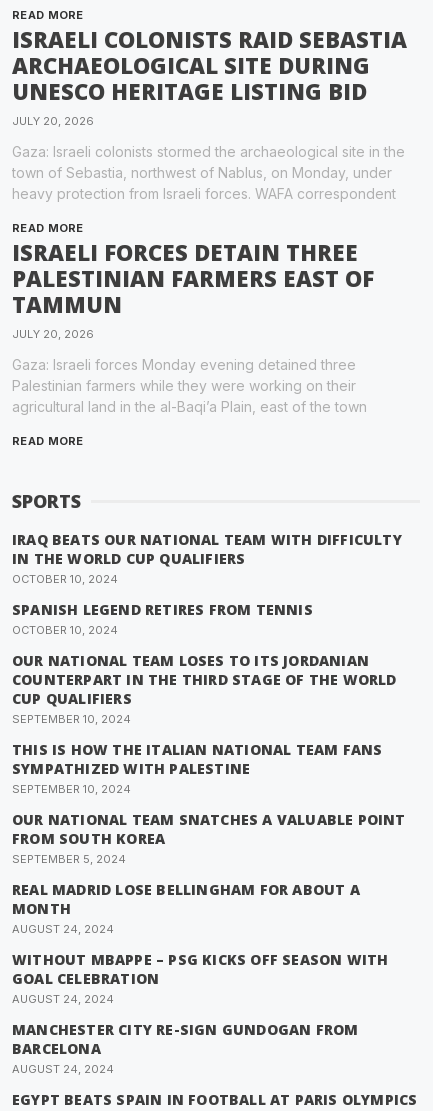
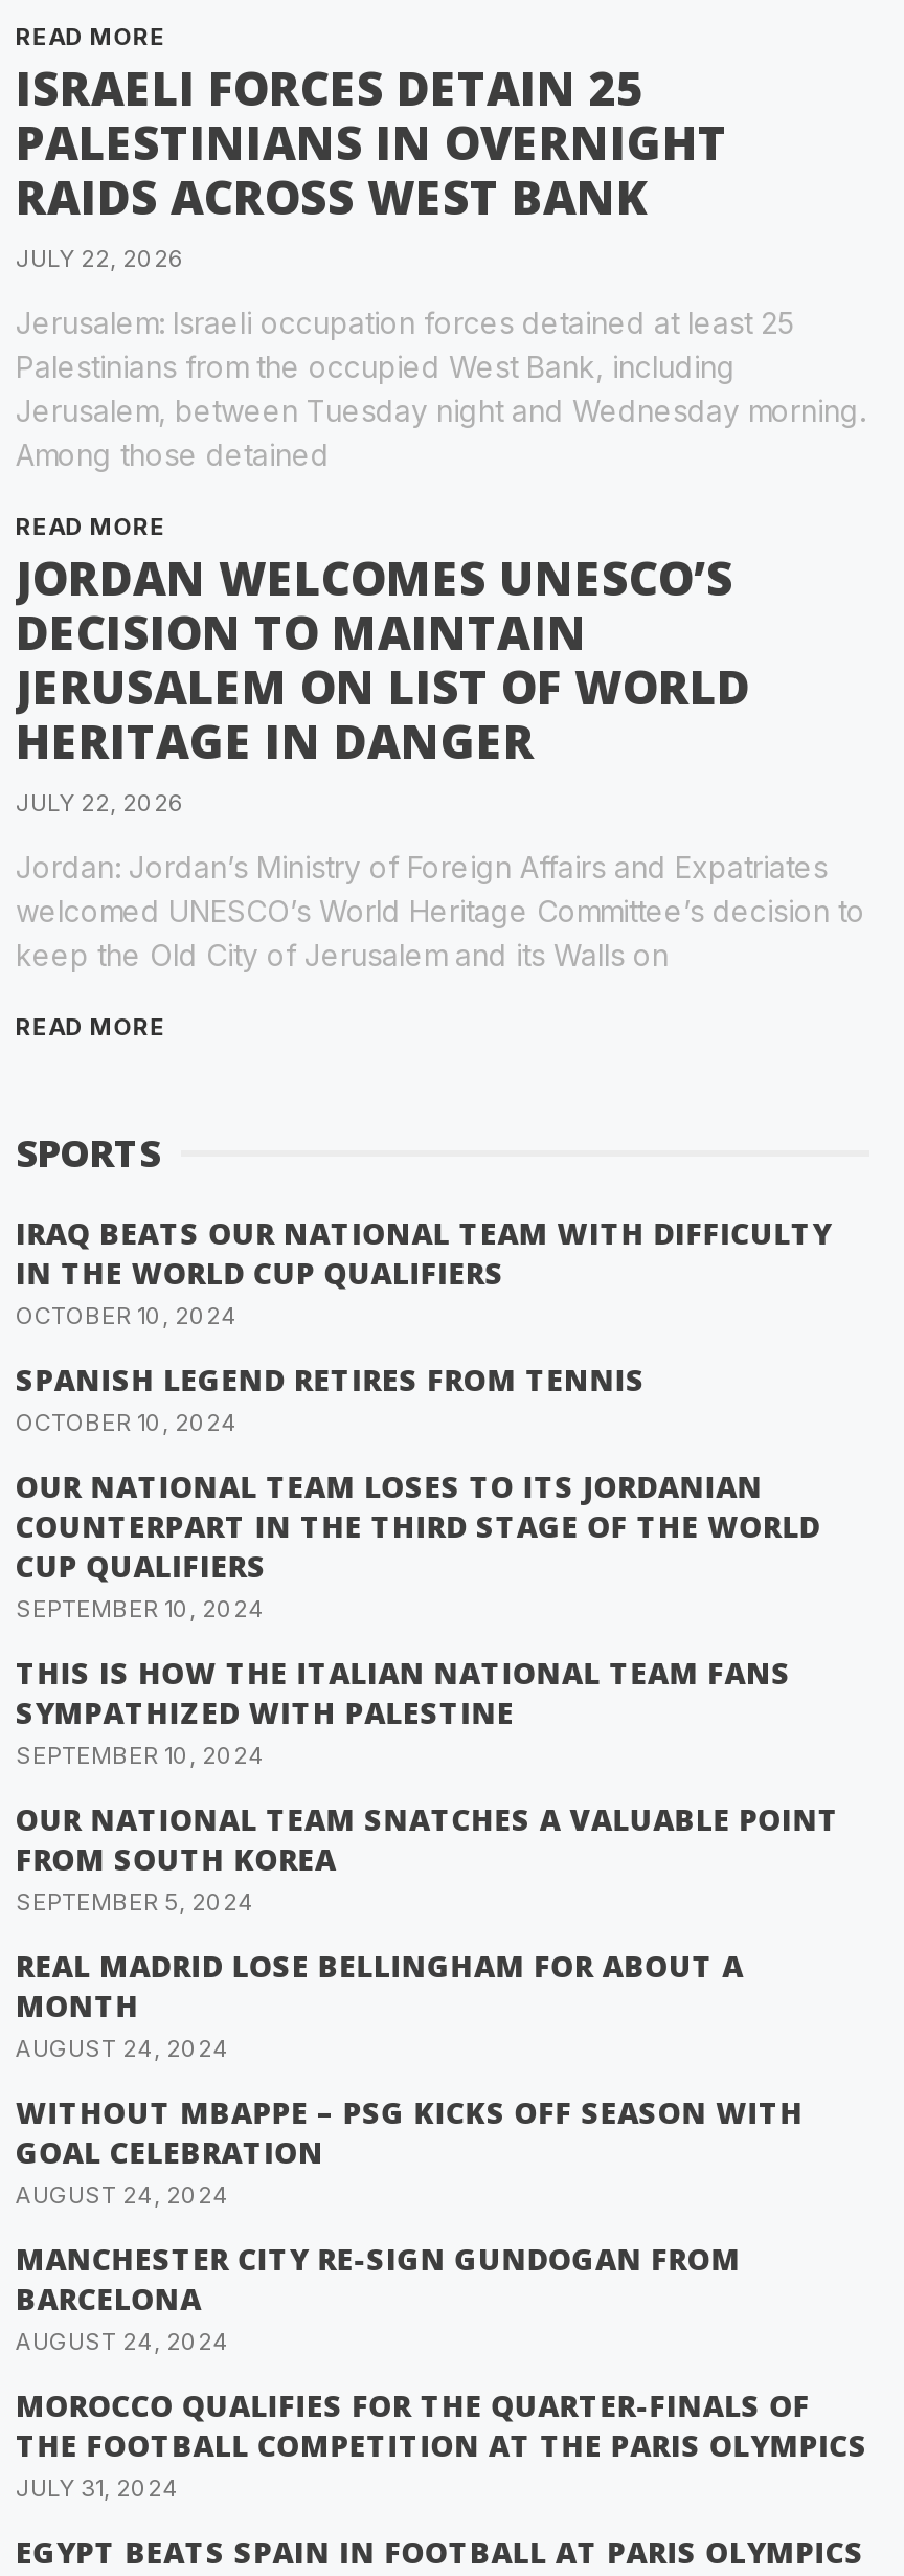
[12,24,407,128] ISRAELI COLONISTS RAID SEBASTIA | ARCHAEOLOGICAL SITE DURING | UNESCO HERITAGE LISTING BID | JULY 20, 2026 -> [16,56,727,274] ISRAELI FORCES DETAIN 25 | PALESTINIANS IN OVERNIGHT | RAIDS ACROSS WEST BANK | JULY 22, 2026
[12,143,405,202] Gaza: Israeli colonists stormed the archaeological site in the | town of Sebastia, northwest of Nablus, on Monday, under | heavy protection from Israeli forces. WAFA correspondent -> [16,305,865,473] Jerusalem: Israeli occupation forces detained at least 25 | Palestinians from the occupied West Bank, including | Jerusalem, between Tuesday night and Wednesday morning. | Among those detained
[12,237,374,341] ISRAELI FORCES DETAIN THREE | PALESTINIAN FARMERS EAST OF | TAMMUN | JULY 20, 2026 -> [16,546,750,818] JORDAN WELCOMES UNESCO’S | DECISION TO MAINTAIN | JERUSALEM ON LIST OF WORLD | HERITAGE IN DANGER | JULY 22, 2026
[12,356,367,415] Gaza: Israeli forces Monday evening detained three | Palestinian farmers while they were working on their | agricultural land in the al-Baqi’a Plain, east of the town -> [16,850,865,973] Jordan: Jordan’s Ministry of Foreign Affairs and Expatriates | welcomed UNESCO’s World Heritage Committee’s decision to | keep the Old City of Jerusalem and its Walls on
none -> [16,2386,868,2503] MOROCCO QUALIFIES FOR THE QUARTER-FINALS OF | THE FOOTBALL COMPETITION AT THE PARIS OLYMPICS | JULY 31, 2024

